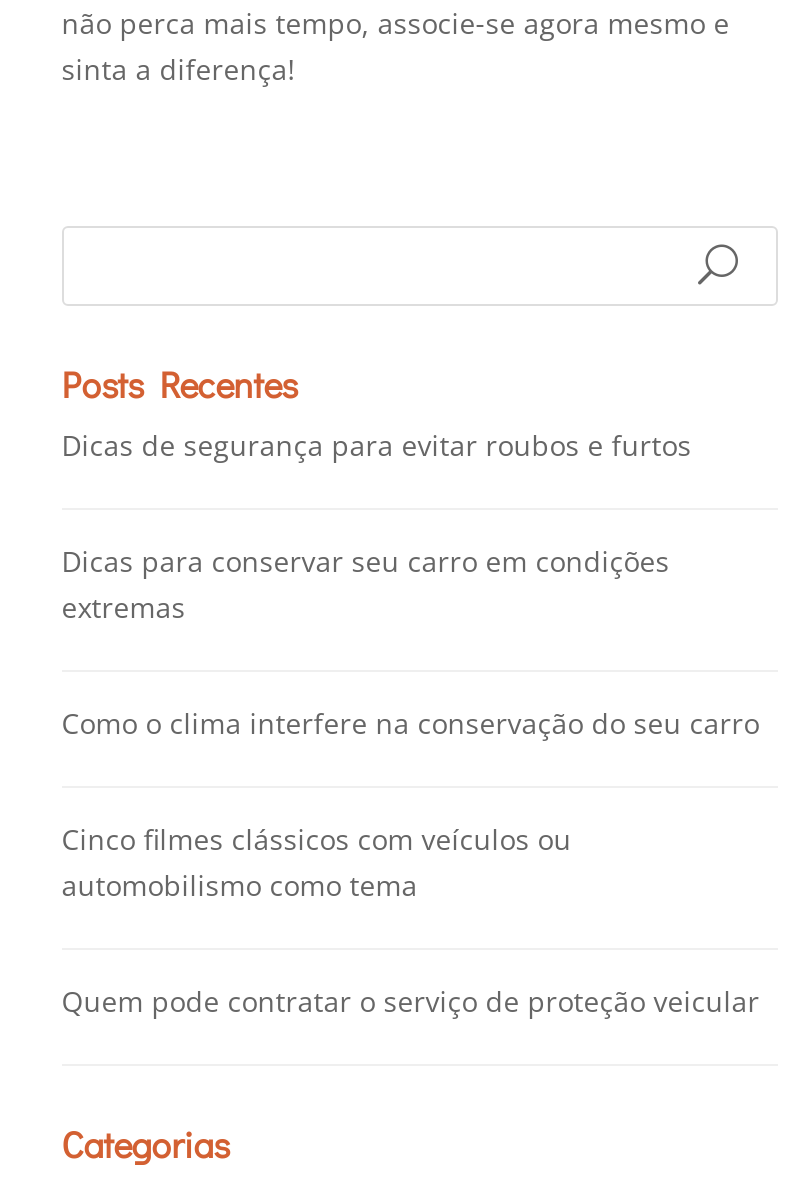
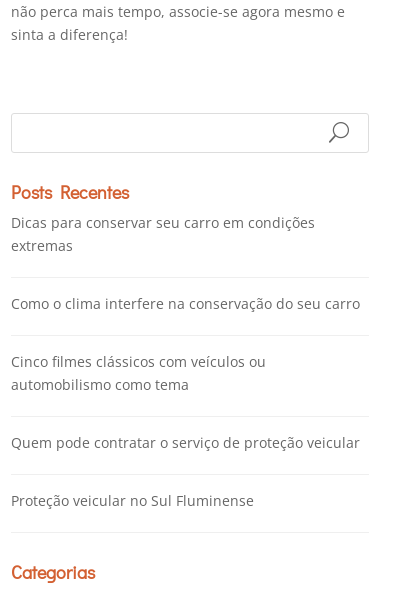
[62,426,692,464] Dicas de segurança para evitar roubos e furtos -> none
moved [62,542,760,1020] -> [11,213,360,452]: Dicas para conservar seu carro em condições | extremas | Como o clima interfere na conservação do seu carro | Cinco filmes clássicos com veículos ou | automobilismo como tema | Quem pode contratar o serviço de proteção veicular
none -> [11,491,254,510] Proteção veicular no Sul Fluminense

